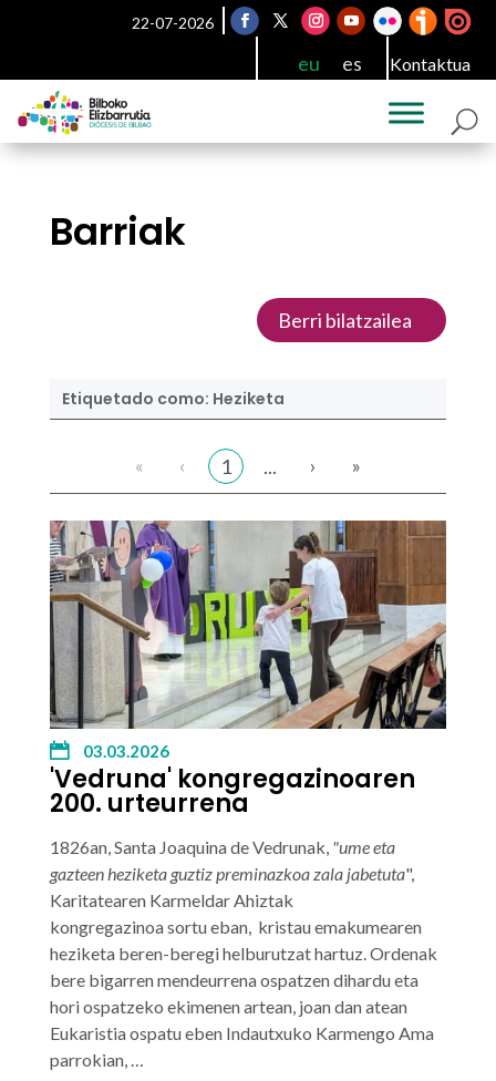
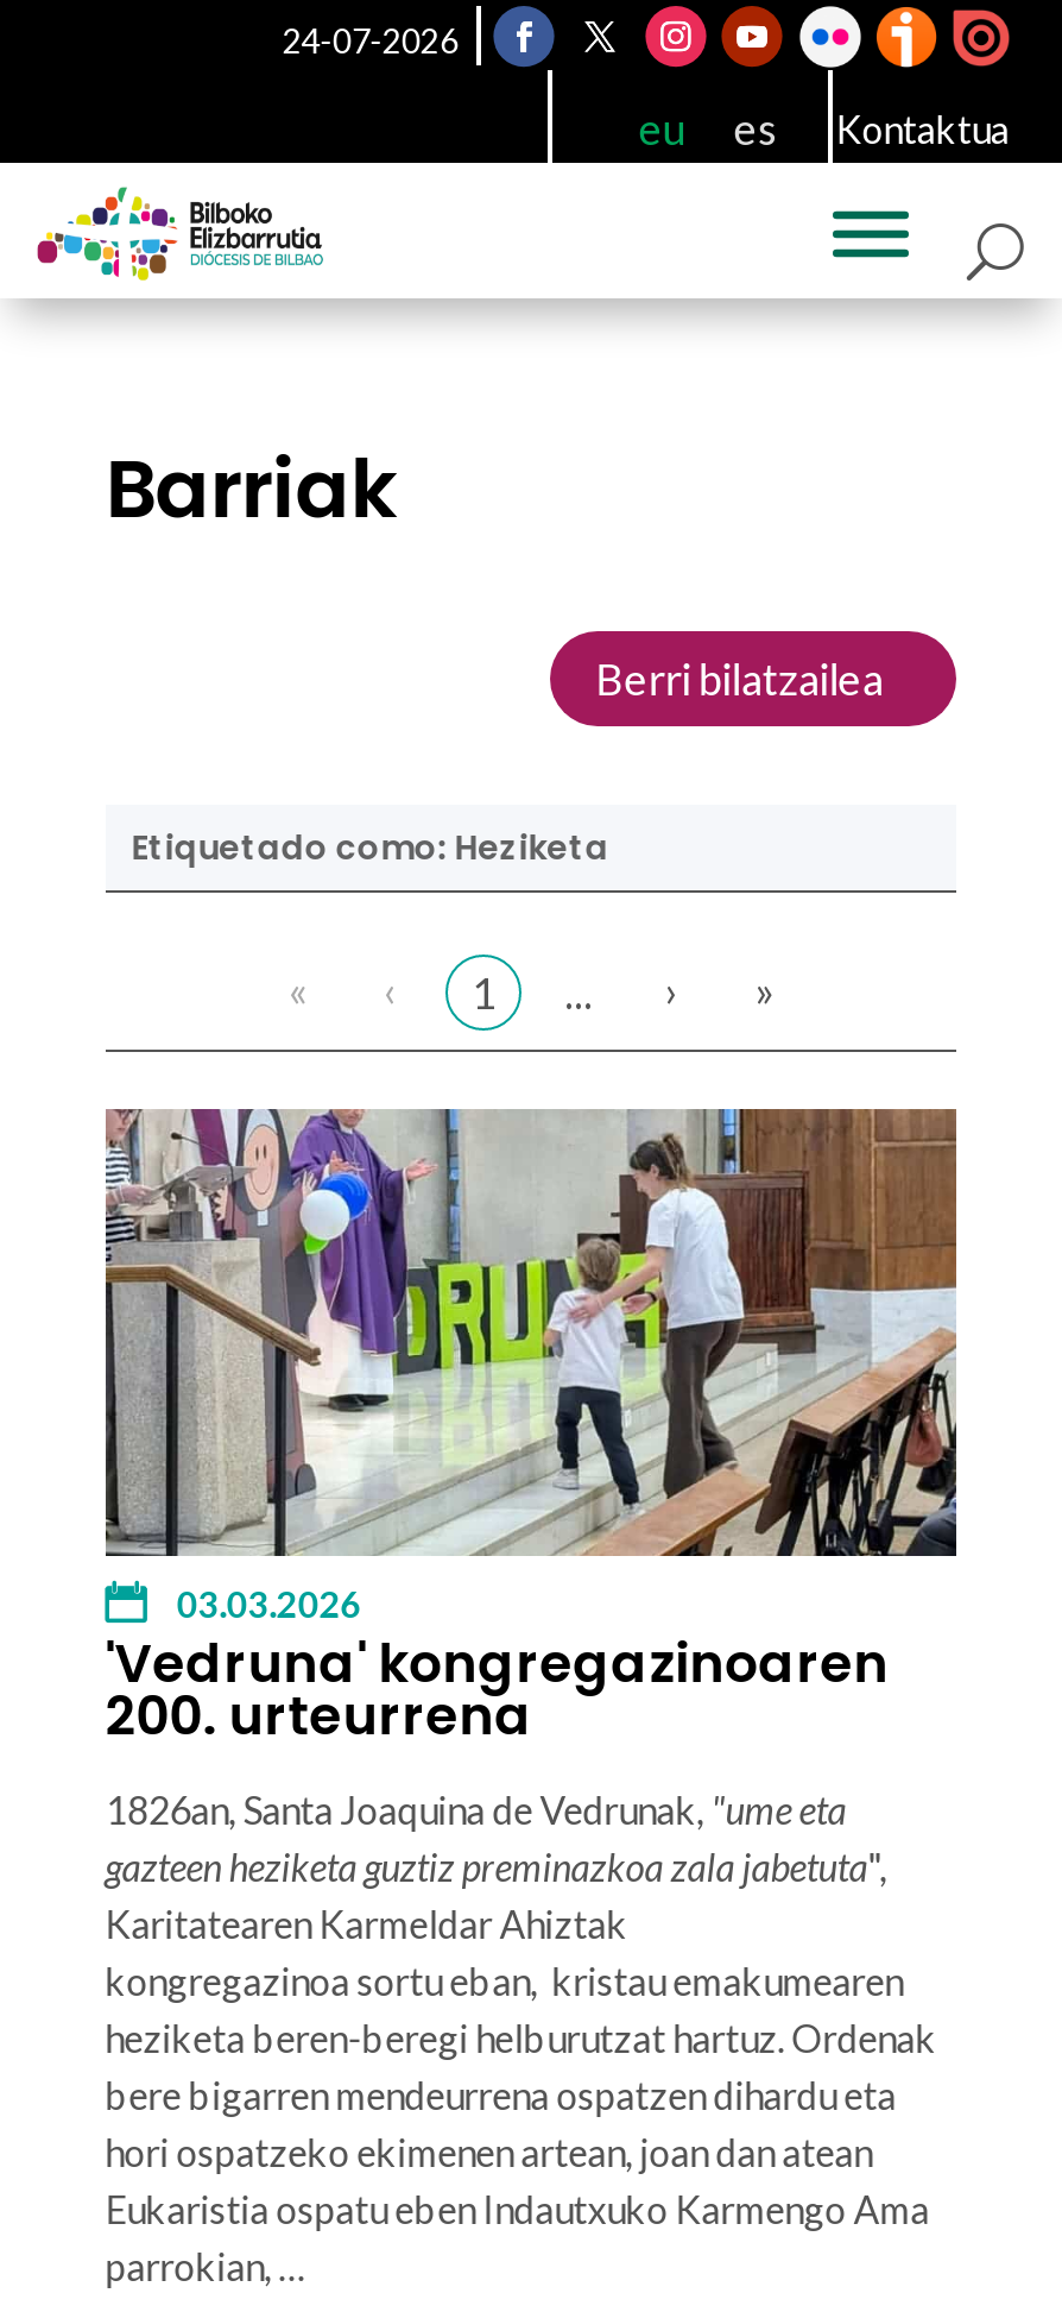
[132,13,214,32] 22-07-2026 -> [282,20,458,61] 24-07-2026

